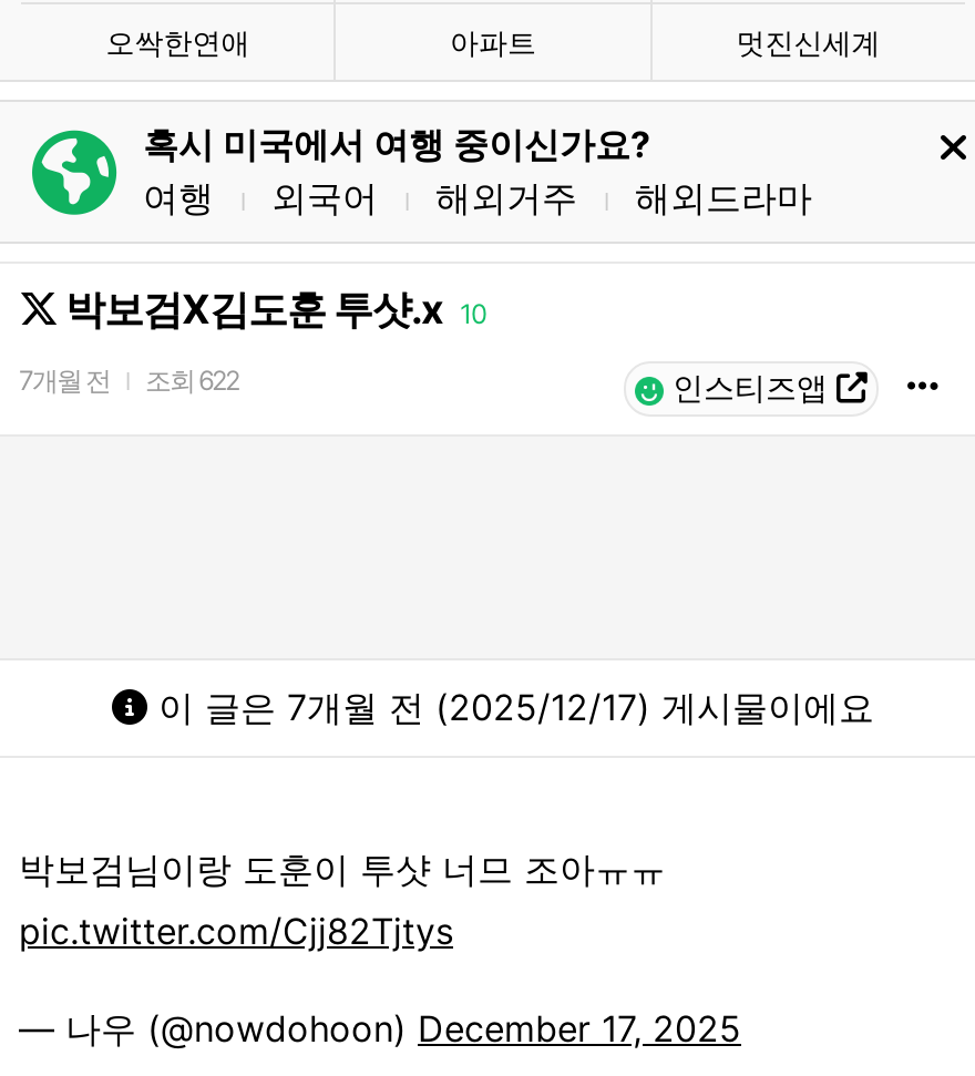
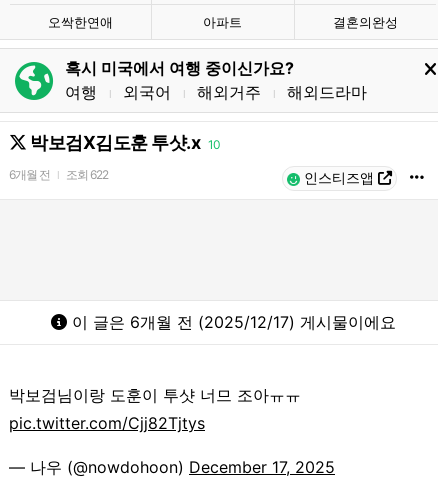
[736,24,880,60] 멋진신세계 -> [333,14,398,30] 결혼의완성
[19,363,238,397] 7개월 전 조회 622 -> [9,167,108,182] 6개월 전 조회 622
[147,685,874,729] 이 글은 7개월 전 (2025/12/17) 게시물이에요 -> [66,312,395,332] 이 글은 6개월 전 (2025/12/17) 게시물이에요

